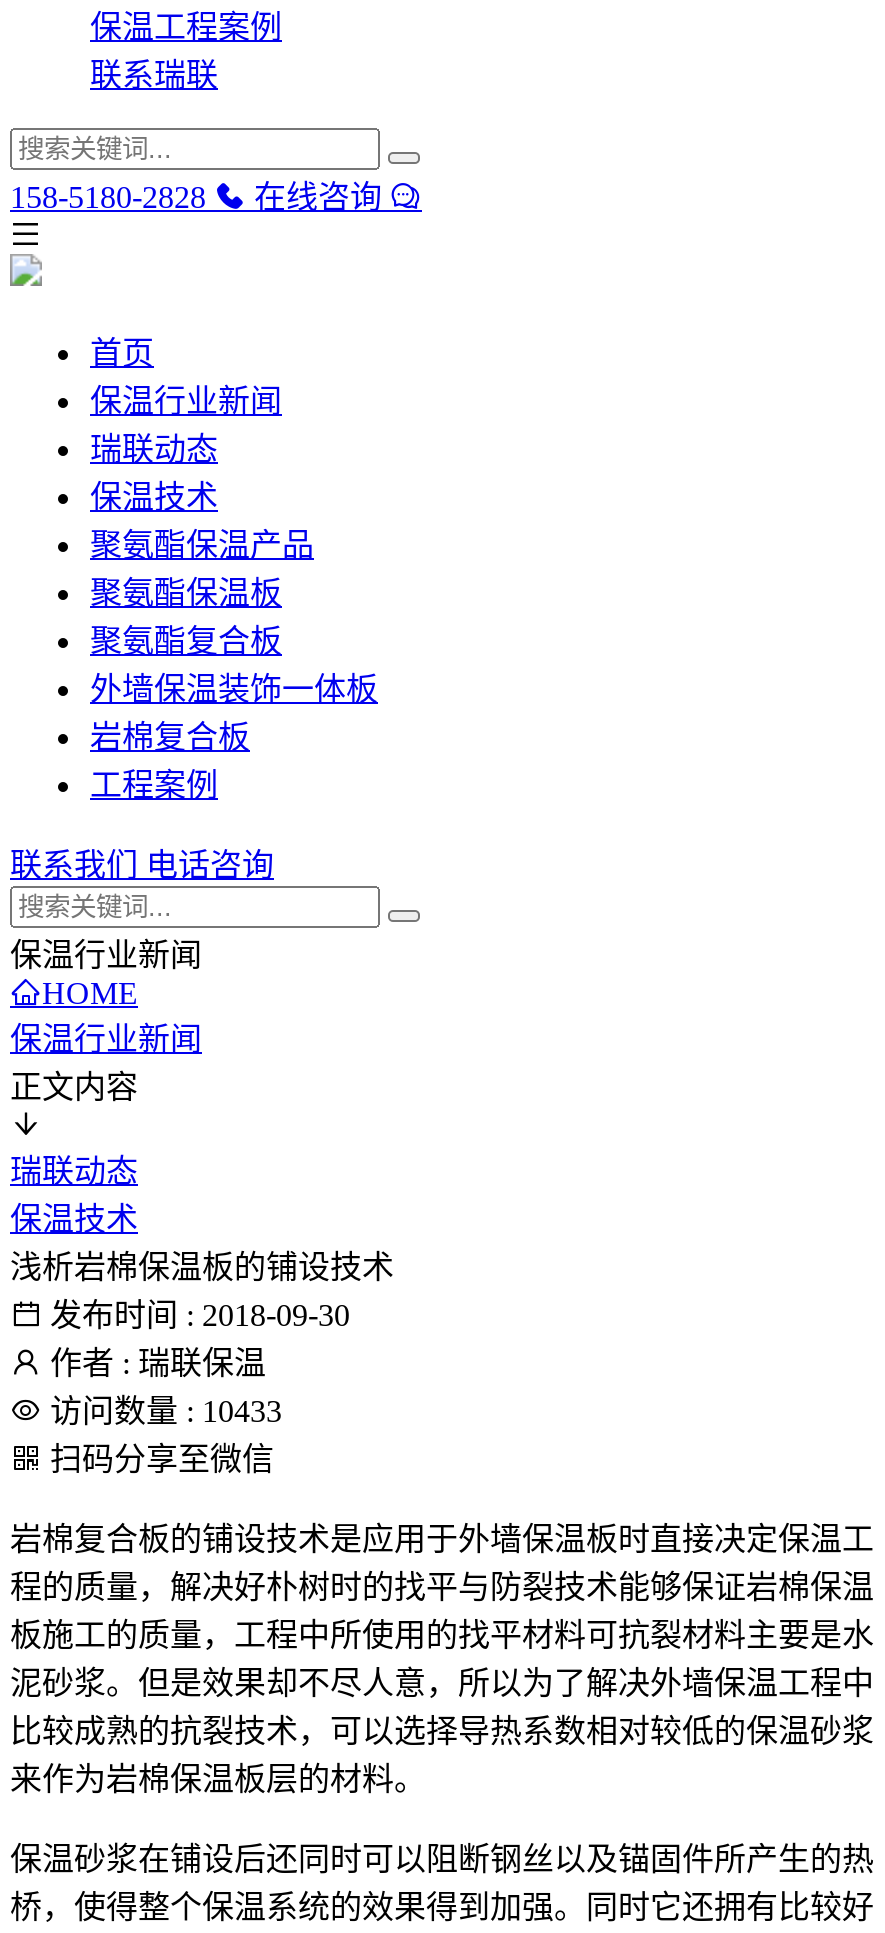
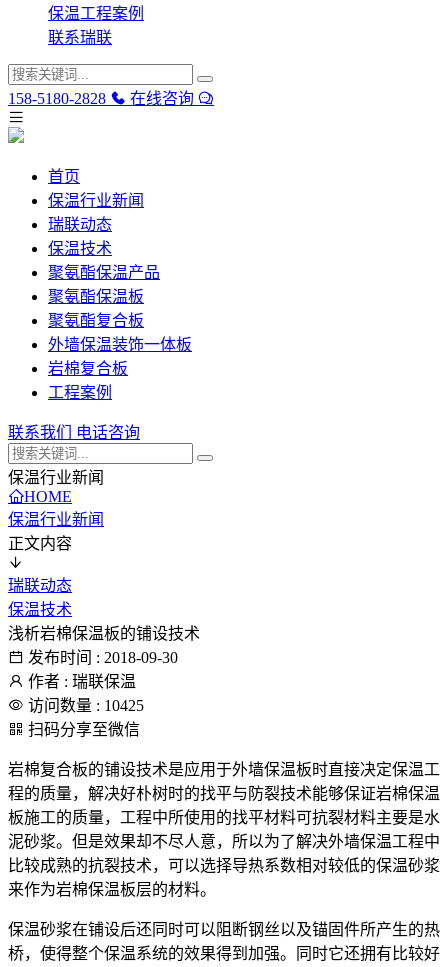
[50,1394,282,1428] 访问数量 : 10433 -> [28,697,144,714] 访问数量 : 10425

